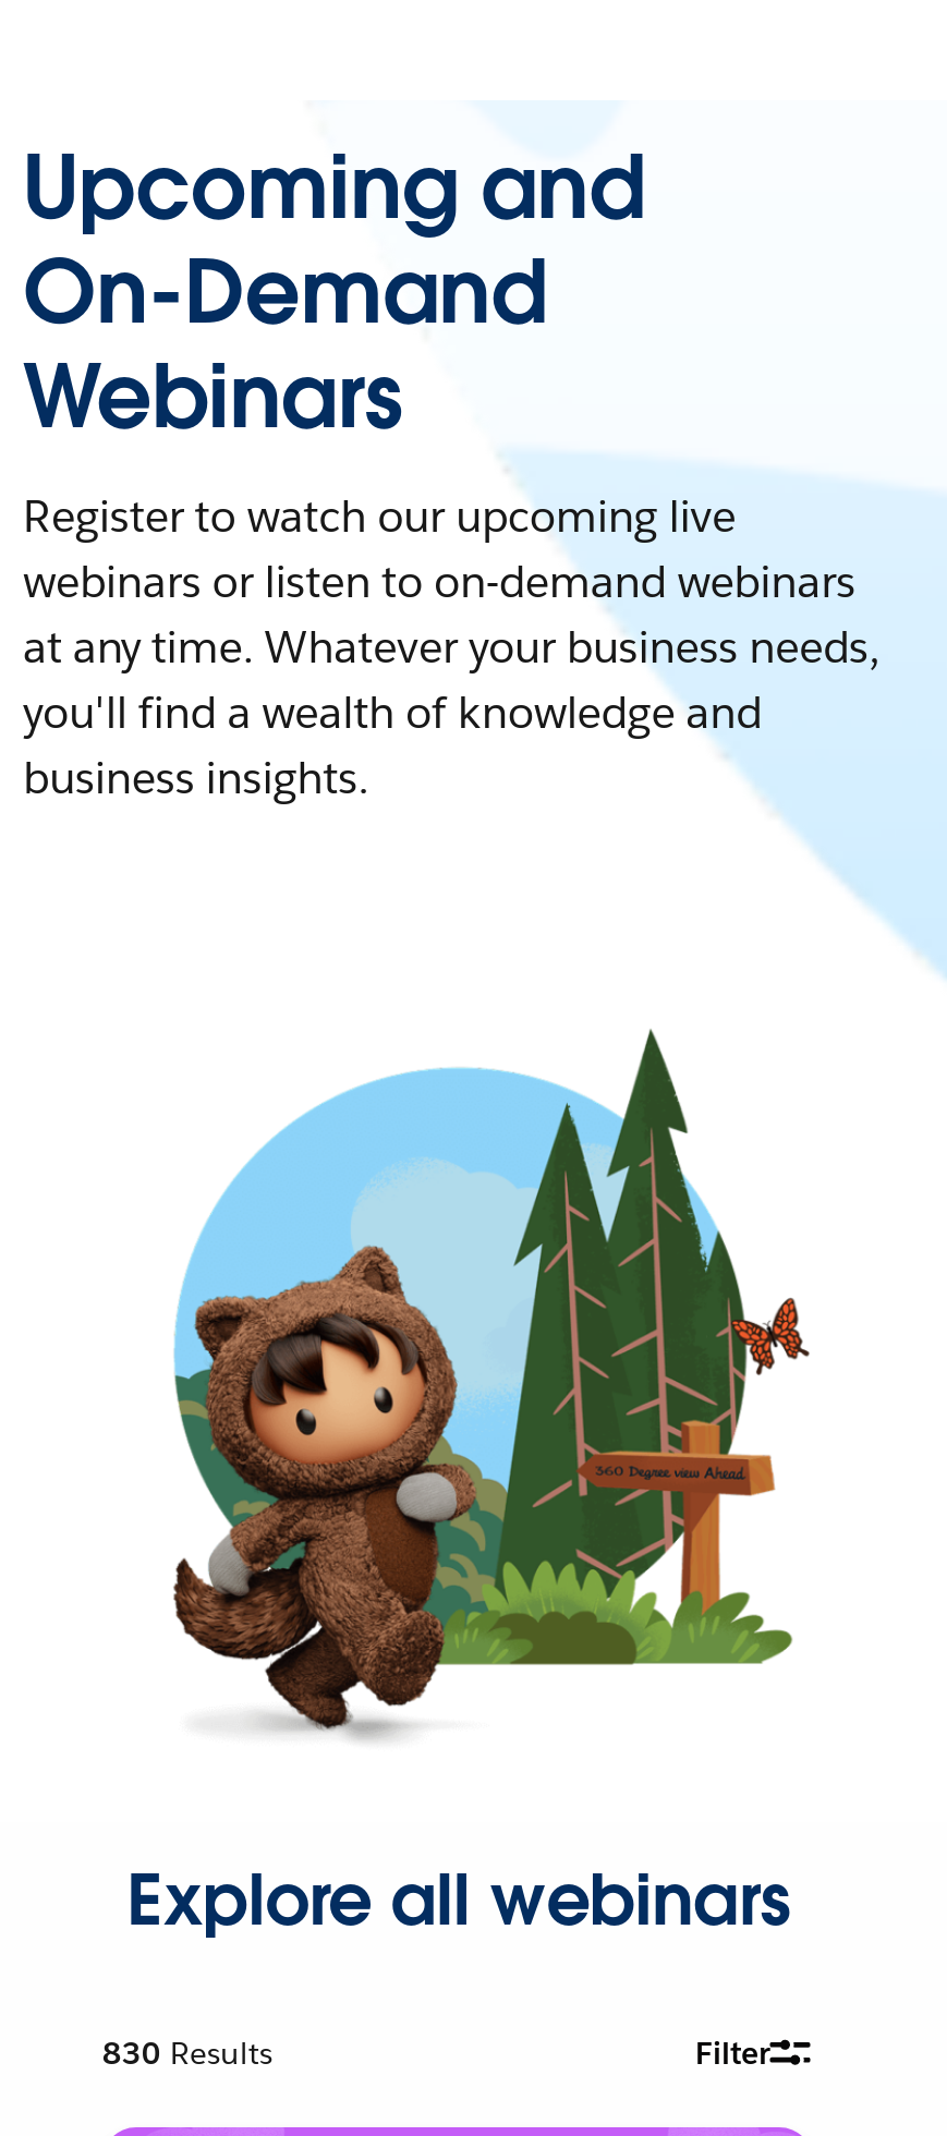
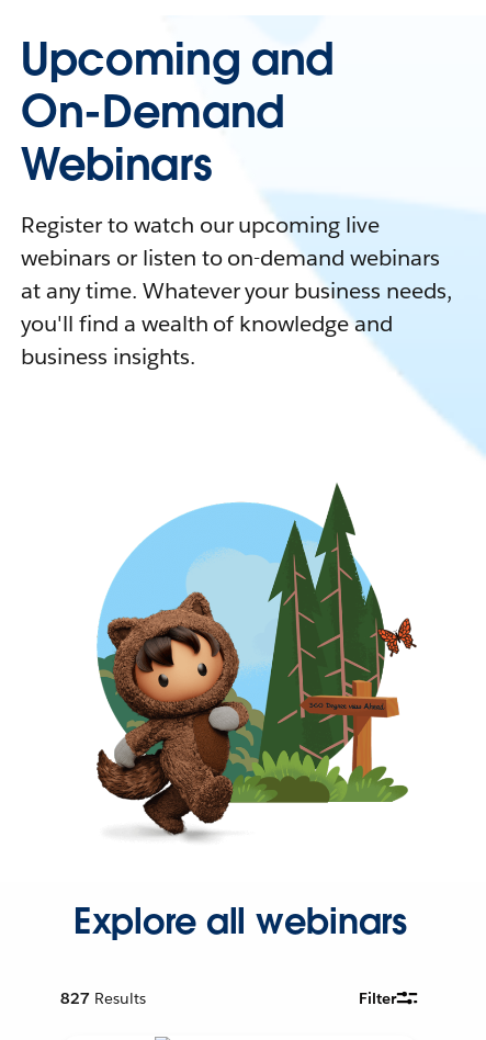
[102,2033,272,2073] 830 Results -> [61,988,146,1008] 827 Results

